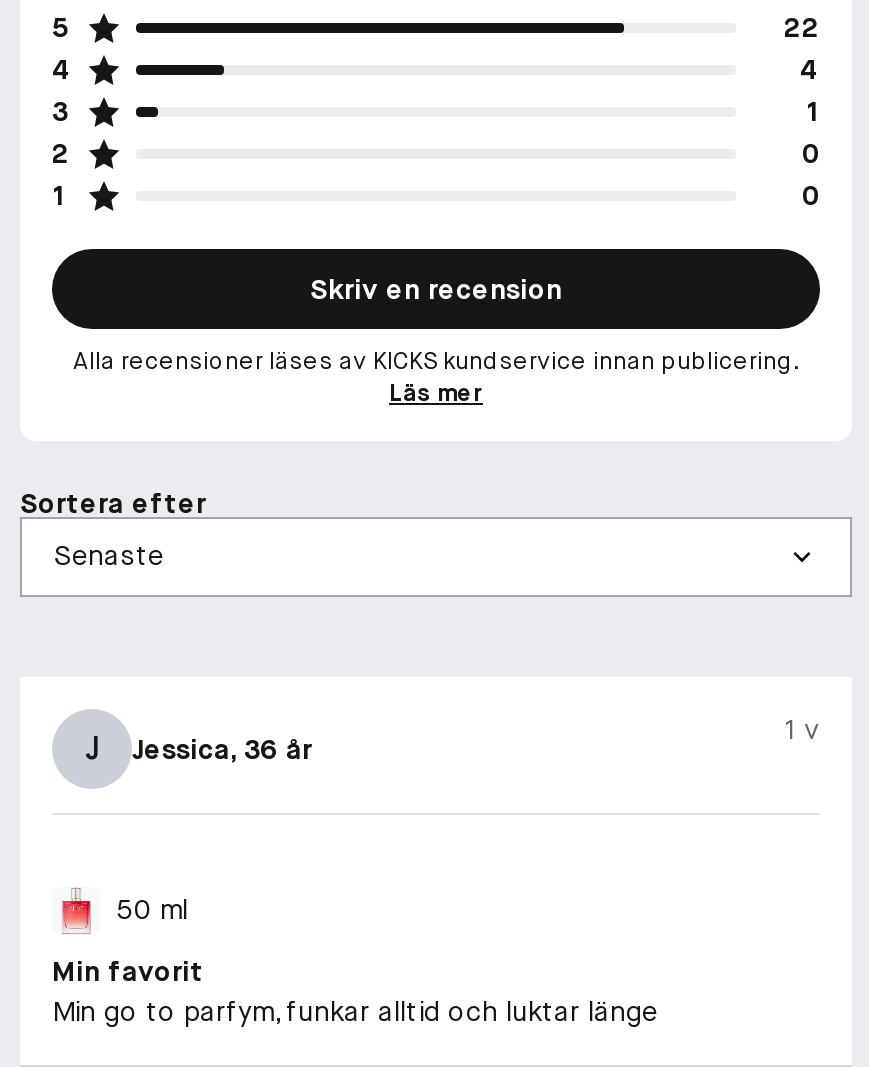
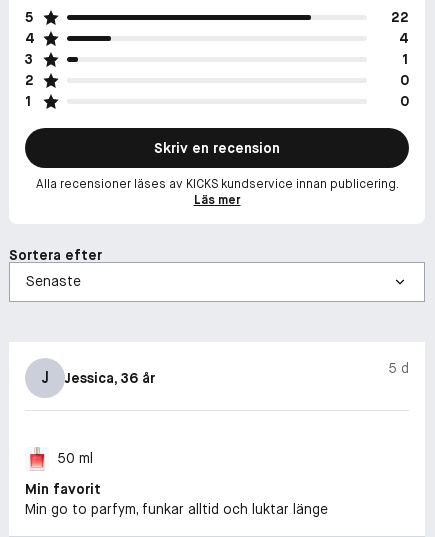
[784,711,820,747] 1 v -> [388,359,409,377] 5 d

